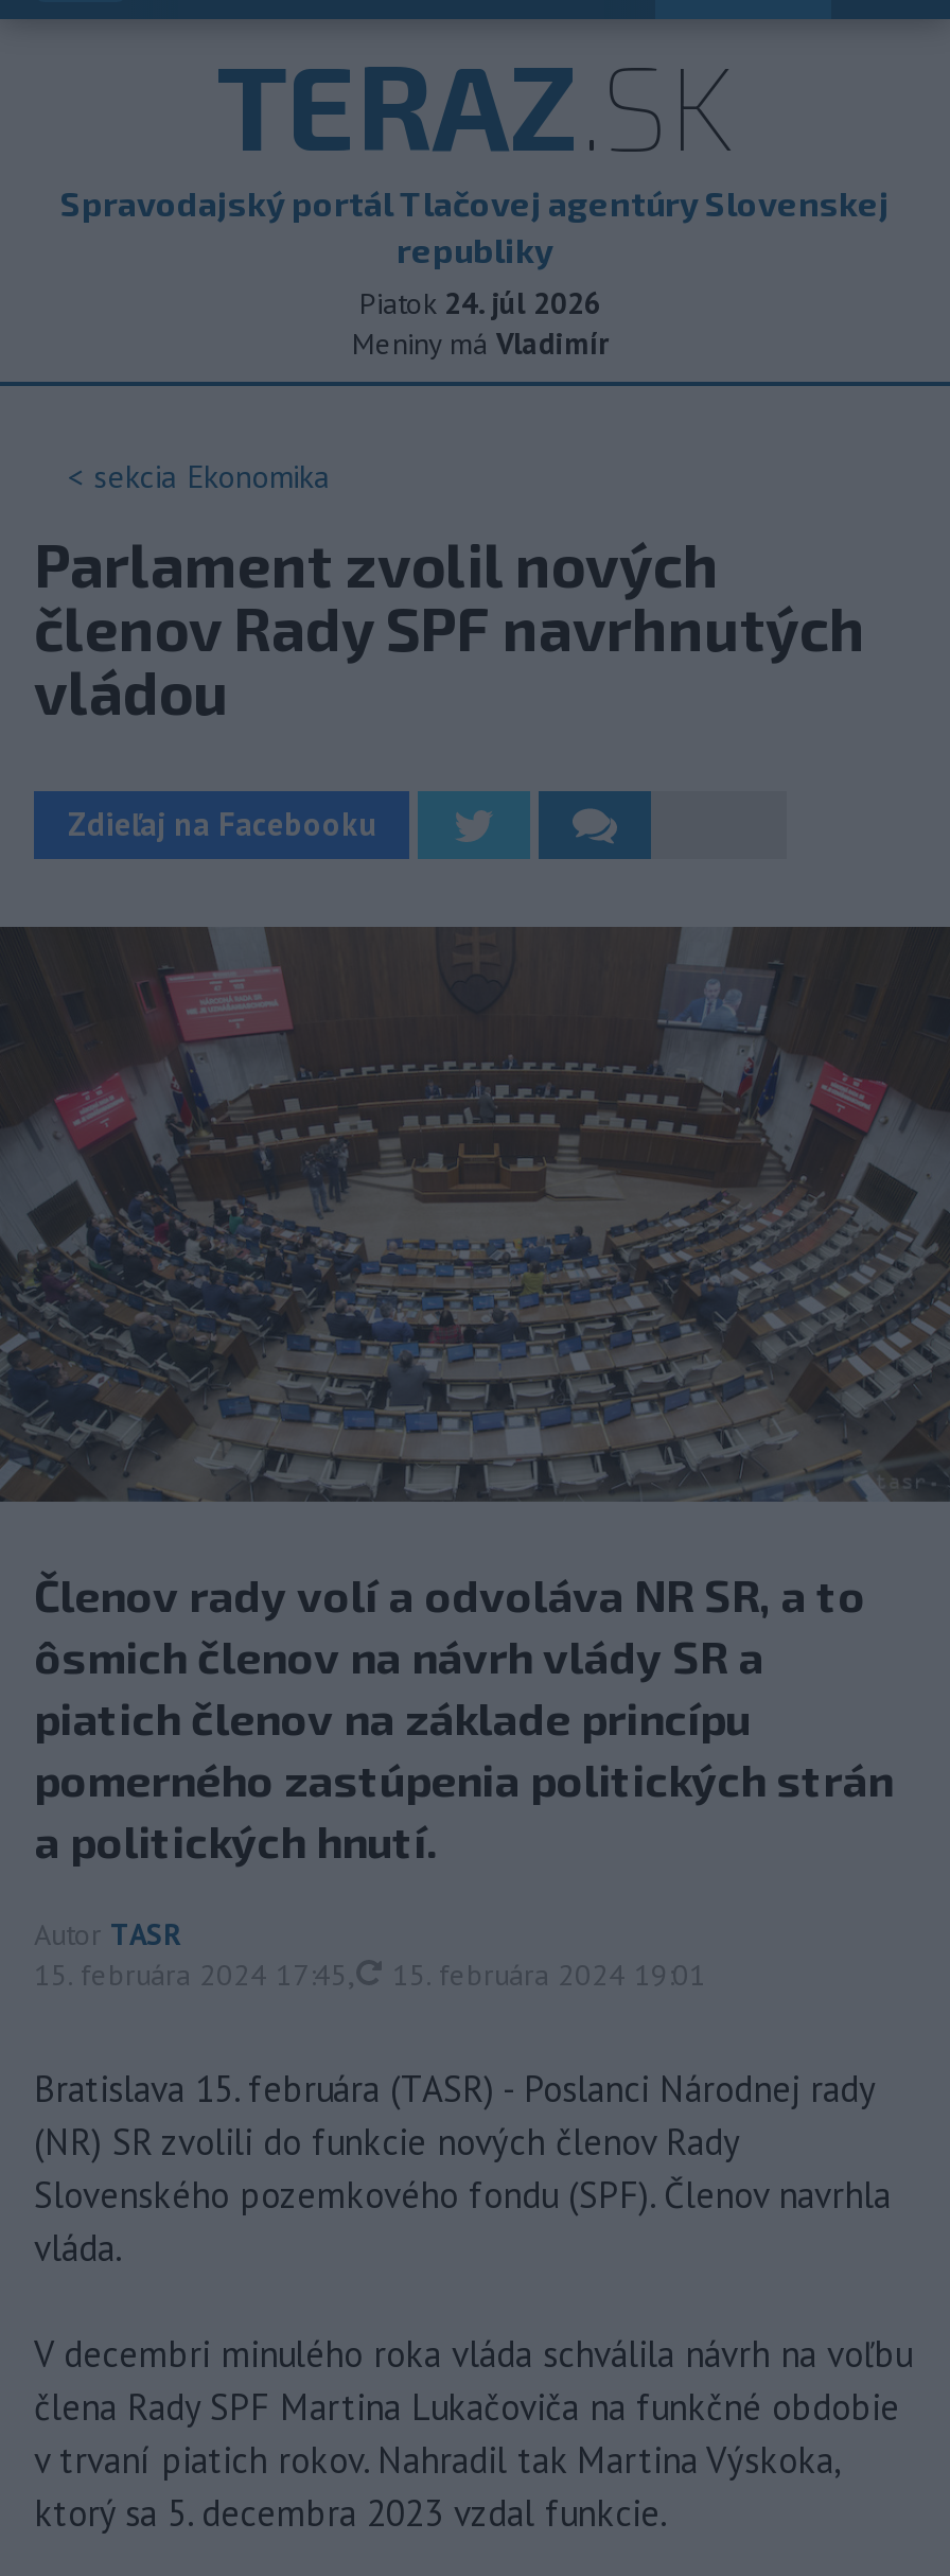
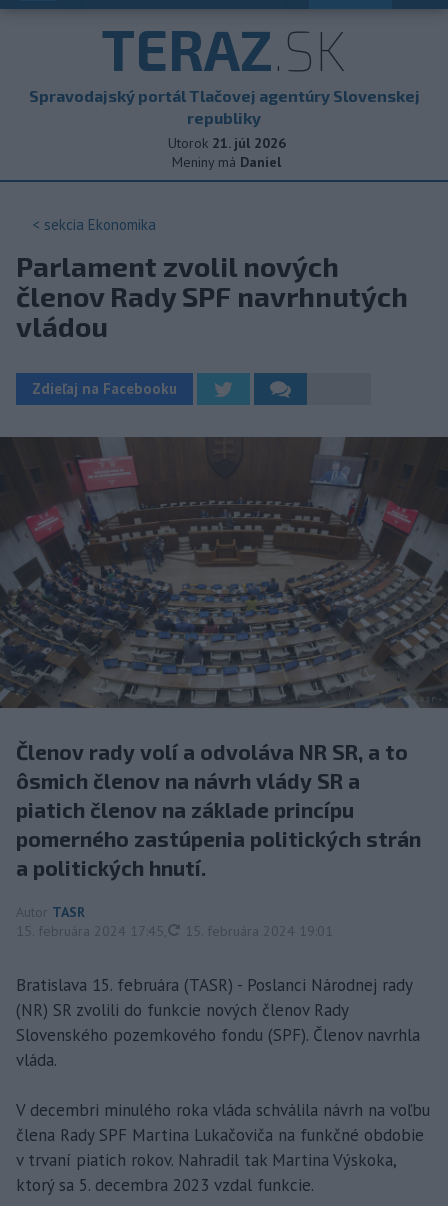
[359,284,601,322] Piatok 24. júl 2026 -> [167,134,285,152] Utorok 21. júl 2026
[352,325,609,363] Meniny má Vladimír -> [172,153,281,171] Meniny má Daniel

